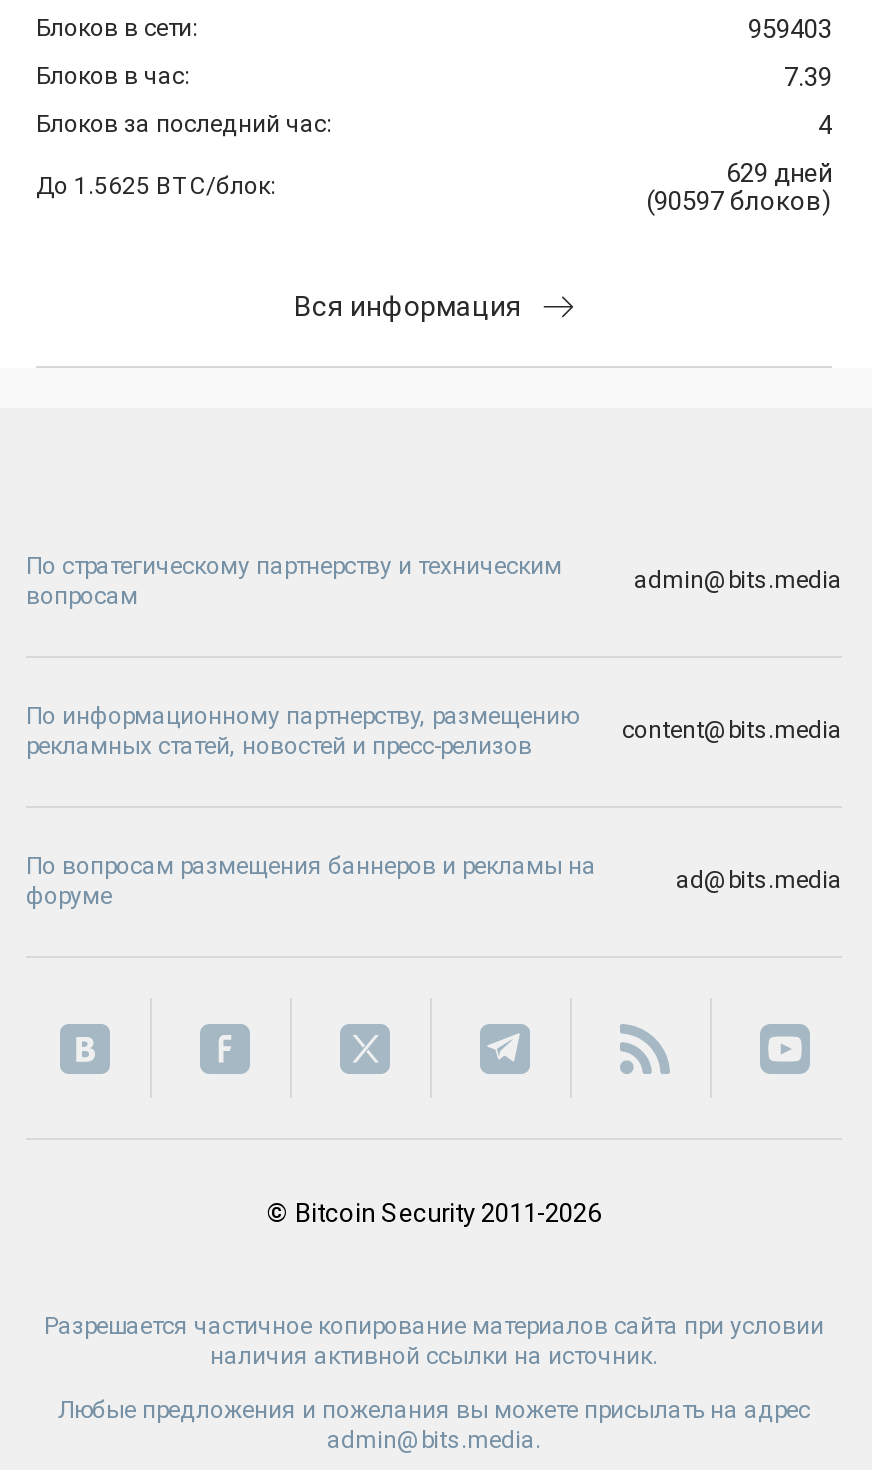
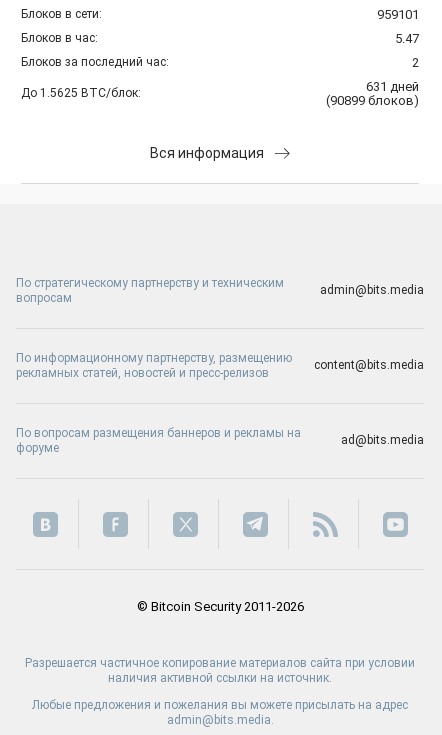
[748,15,832,45] 959403 -> [377,7,419,22] 959101
[784,63,832,93] 7.39 -> [395,31,419,46] 5.47
[818,111,832,141] 4 -> [412,55,419,70] 2
[726,159,832,189] 629 дней -> [366,79,419,94] 631 дней
[646,187,832,217] (90597 блоков) -> [326,93,419,108] (90899 блоков)

